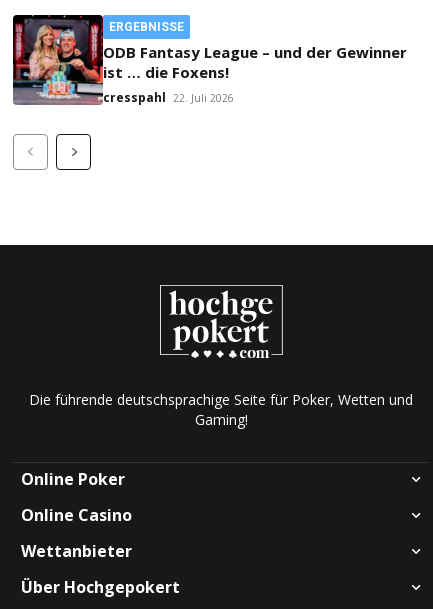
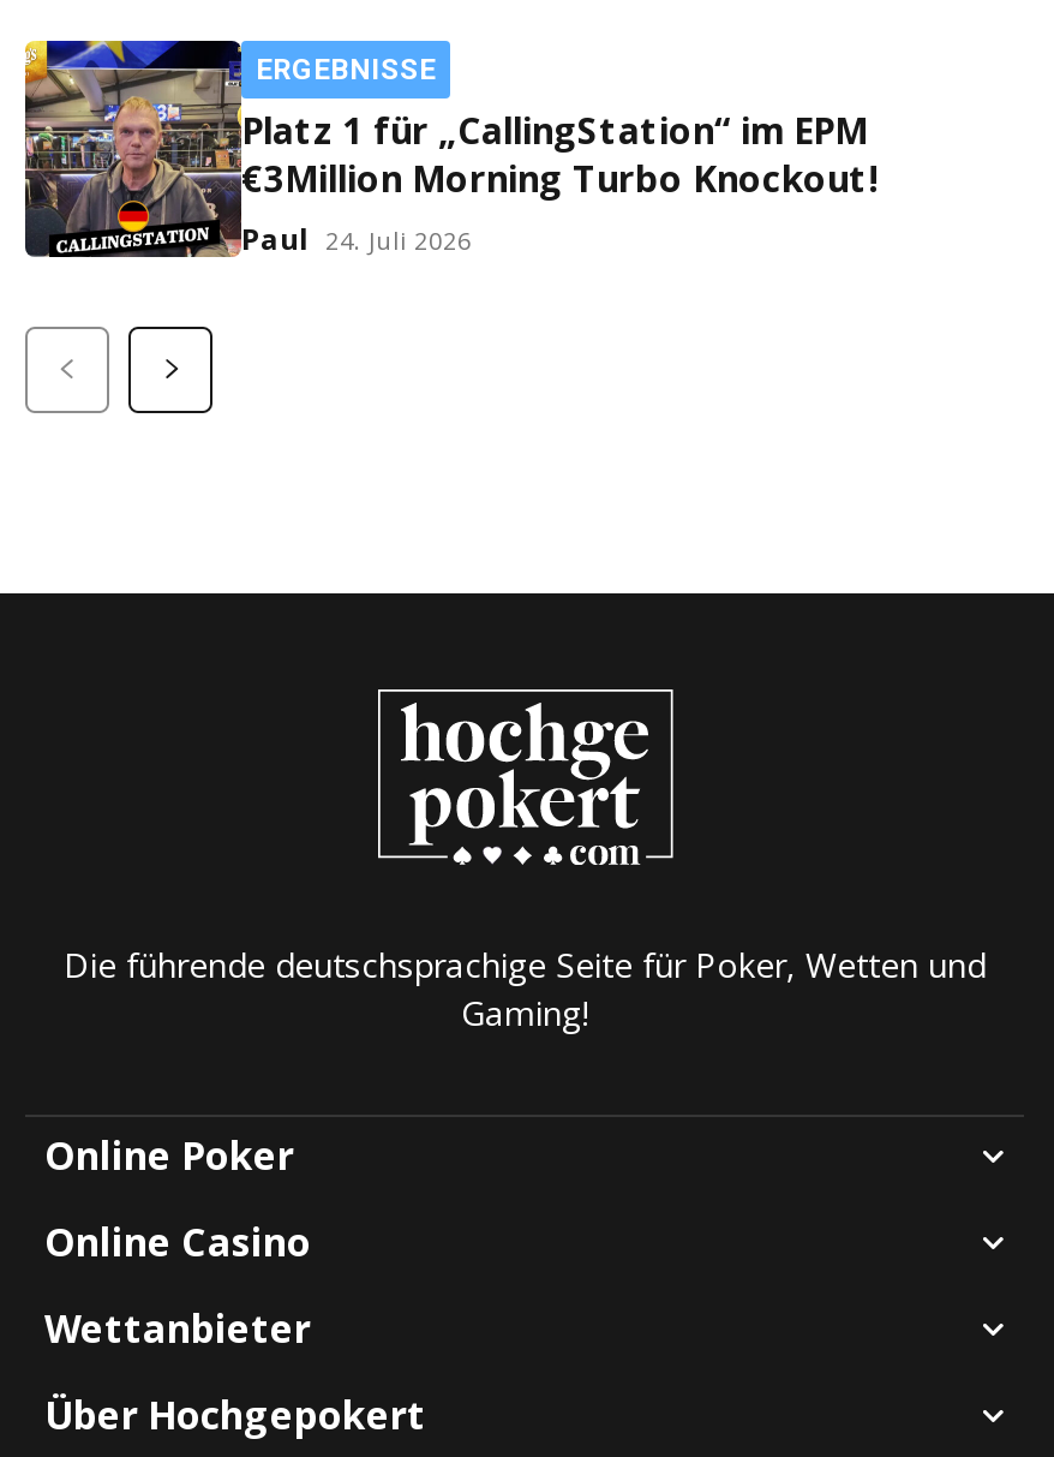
[12,14,407,106] [image] | ODB Fantasy League – und der Gewinner | ist … die Foxens! | cresspahl 22. Juli 2026 -> [23,38,878,259] [image] | Platz 1 für „CallingStation“ im EPM | €3Million Morning Turbo Knockout! | Paul 24. Juli 2026

